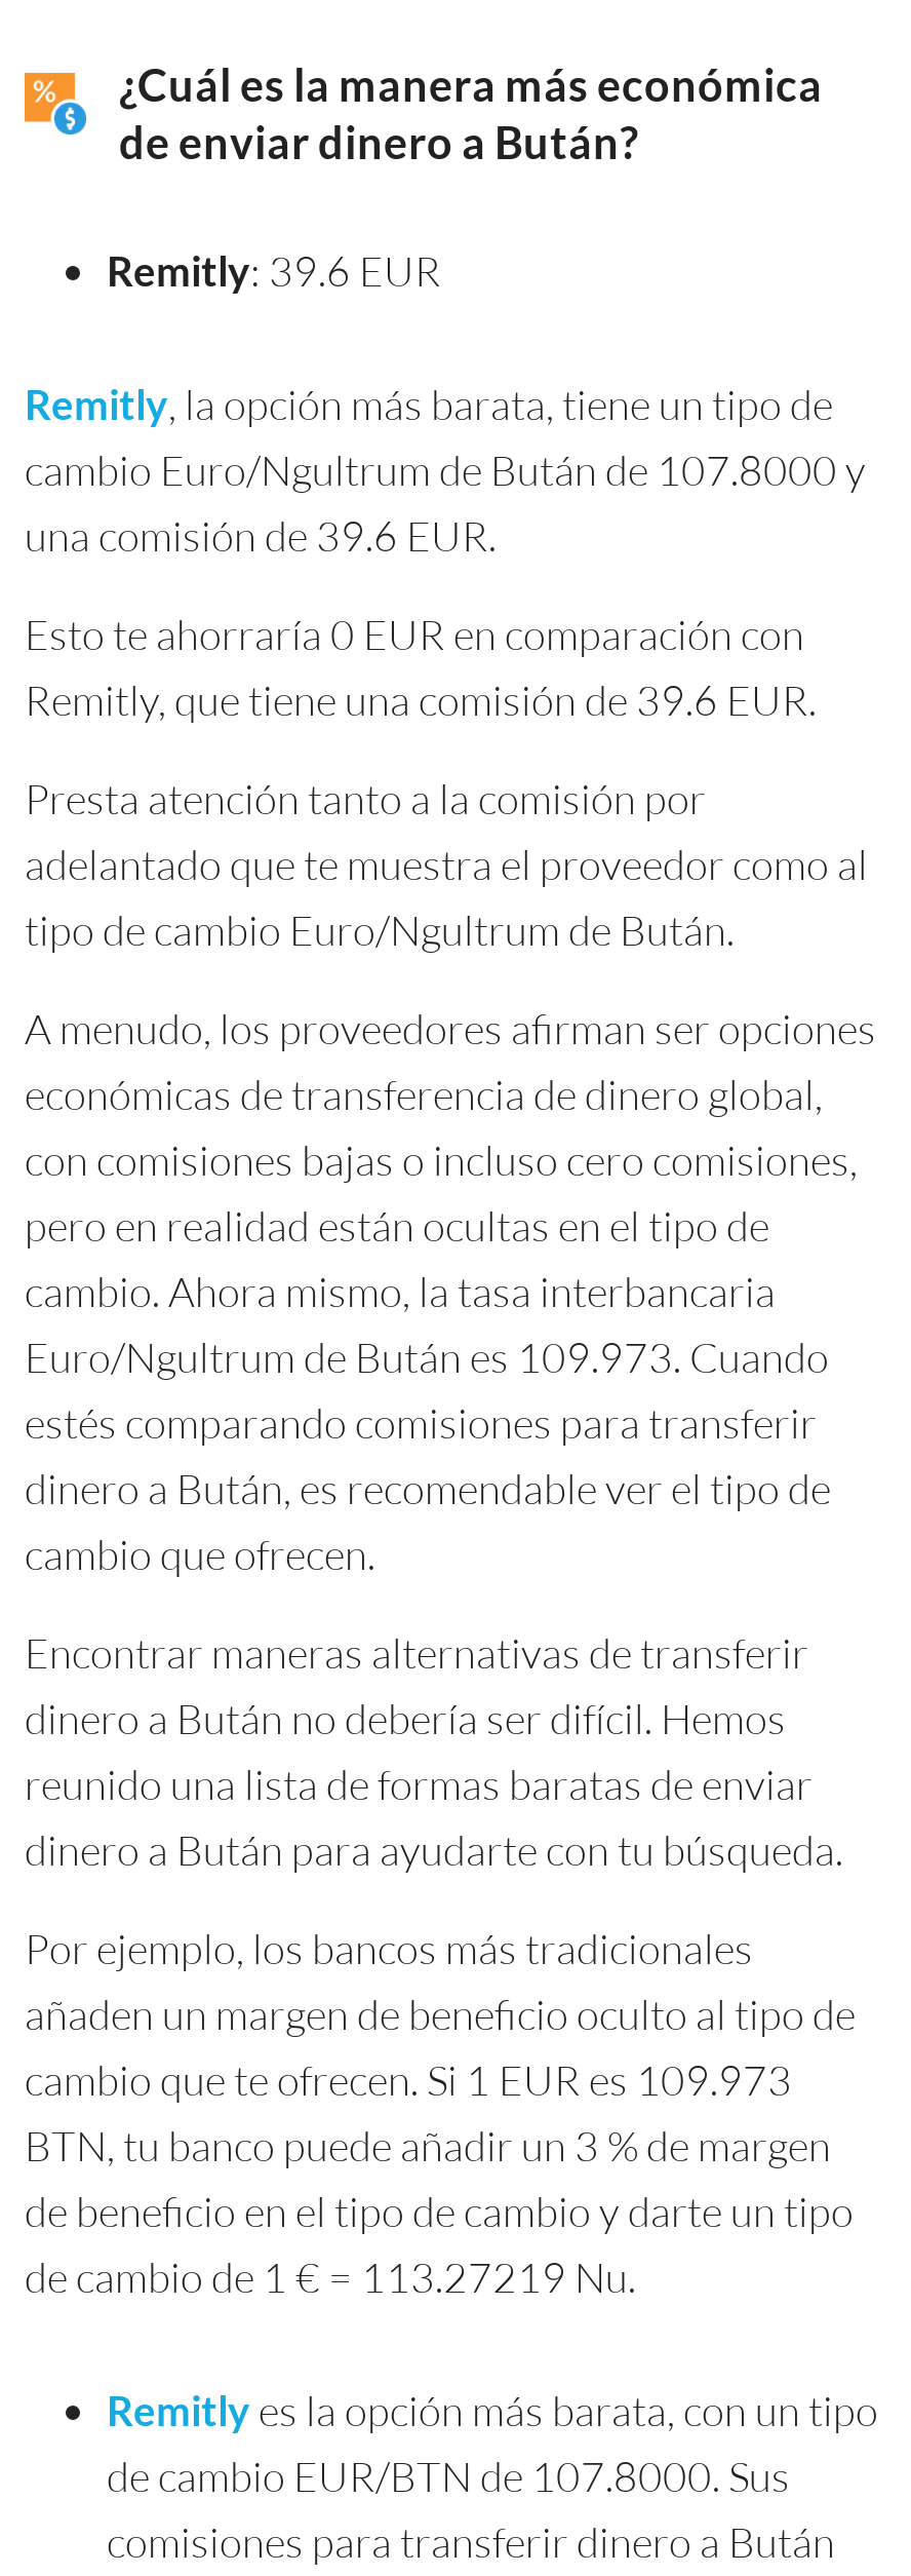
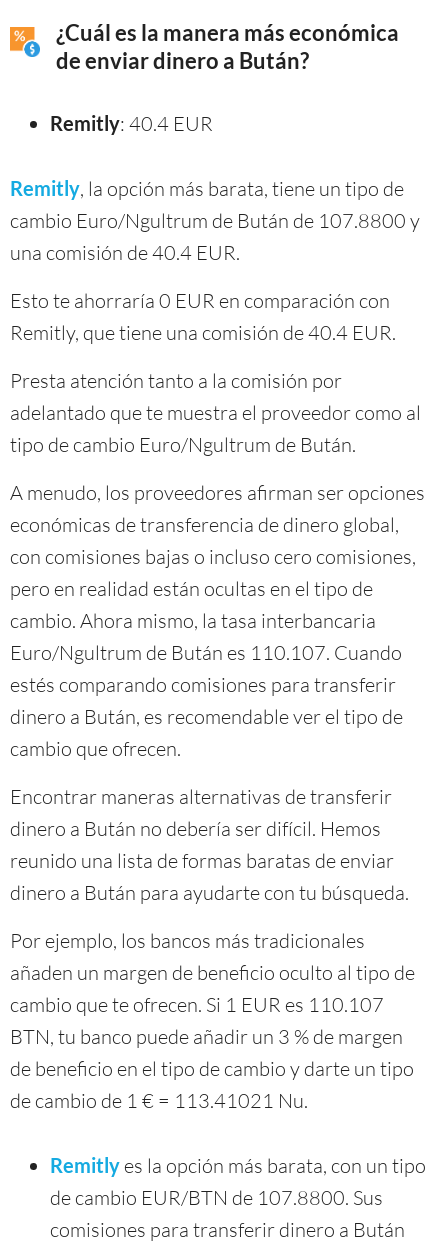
[107,245,441,296] Remitly: 39.6 EUR -> [50,111,213,136] Remitly: 40.4 EUR
[25,444,866,495] cambio Euro/Ngultrum de Bután de 107.8000 y -> [10,208,420,233] cambio Euro/Ngultrum de Bután de 107.8800 y
[25,509,497,561] una comisión de 39.6 EUR. -> [10,240,240,265] una comisión de 40.4 EUR.
[25,674,817,725] Remitly, que tiene una comisión de 39.6 EUR. -> [10,320,396,345] Remitly, que tiene una comisión de 40.4 EUR.
[25,1331,829,1382] Euro/Ngultrum de Bután es 109.973. Cuando -> [10,640,402,665] Euro/Ngultrum de Bután es 110.107. Cuando
[25,2054,792,2105] cambio que te ofrecen. Si 1 EUR es 109.973 -> [10,992,384,1017] cambio que te ofrecen. Si 1 EUR es 110.107
[25,2251,636,2302] de cambio de 1 € = 113.27219 Nu. -> [10,1088,308,1113] de cambio de 1 € = 113.41021 Nu.
[107,2450,790,2501] de cambio EUR/BTN de 107.8000. Sus -> [50,1185,383,1210] de cambio EUR/BTN de 107.8800. Sus

